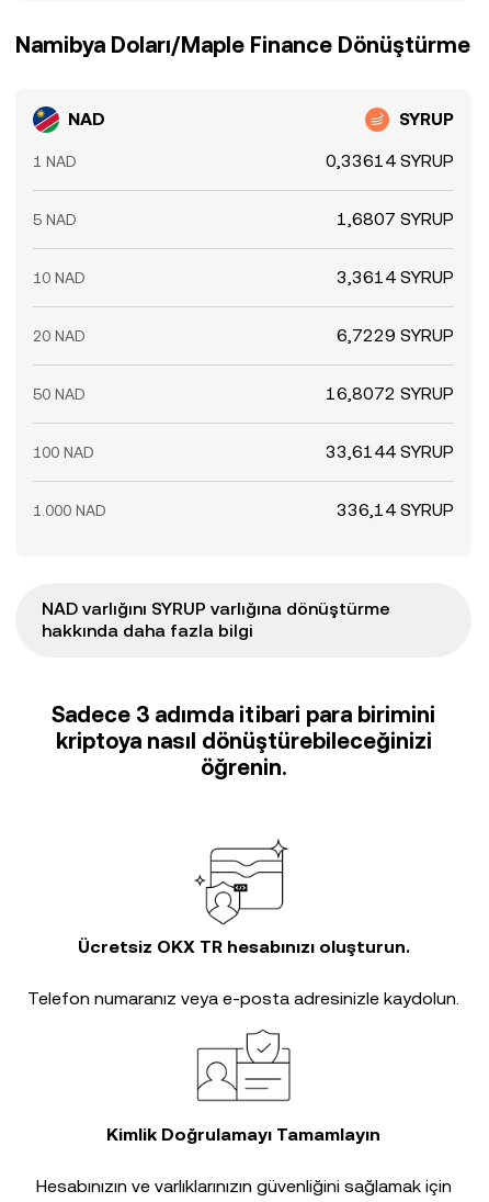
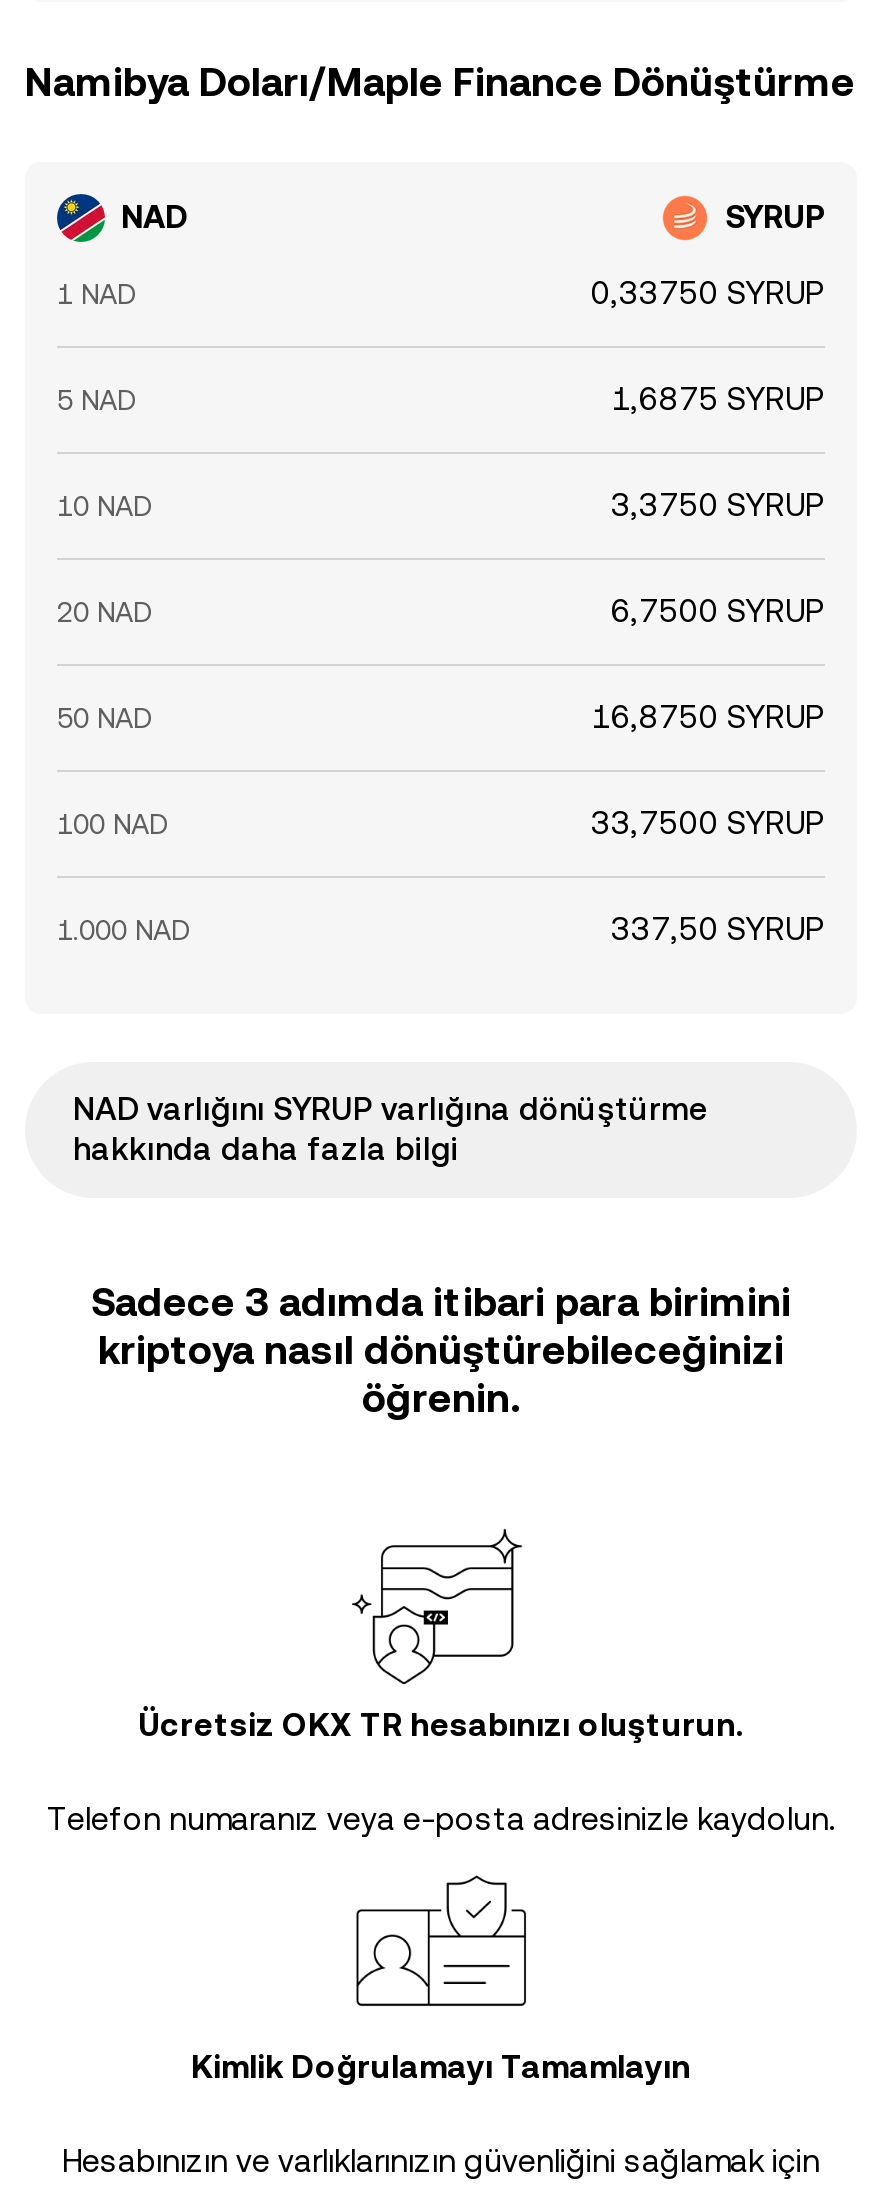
[326,150,454,171] 0,33614 SYRUP -> [591,274,825,312] 0,33750 SYRUP
[337,209,454,229] 1,6807 SYRUP -> [611,380,825,418] 1,6875 SYRUP
[337,267,454,288] 3,3614 SYRUP -> [611,486,825,524] 3,3750 SYRUP
[337,325,454,346] 6,7229 SYRUP -> [611,592,825,630] 6,7500 SYRUP
[326,383,454,404] 16,8072 SYRUP -> [591,698,825,736] 16,8750 SYRUP
[326,441,454,462] 33,6144 SYRUP -> [591,804,825,842] 33,7500 SYRUP
[337,499,454,520] 336,14 SYRUP -> [611,910,825,948] 337,50 SYRUP

